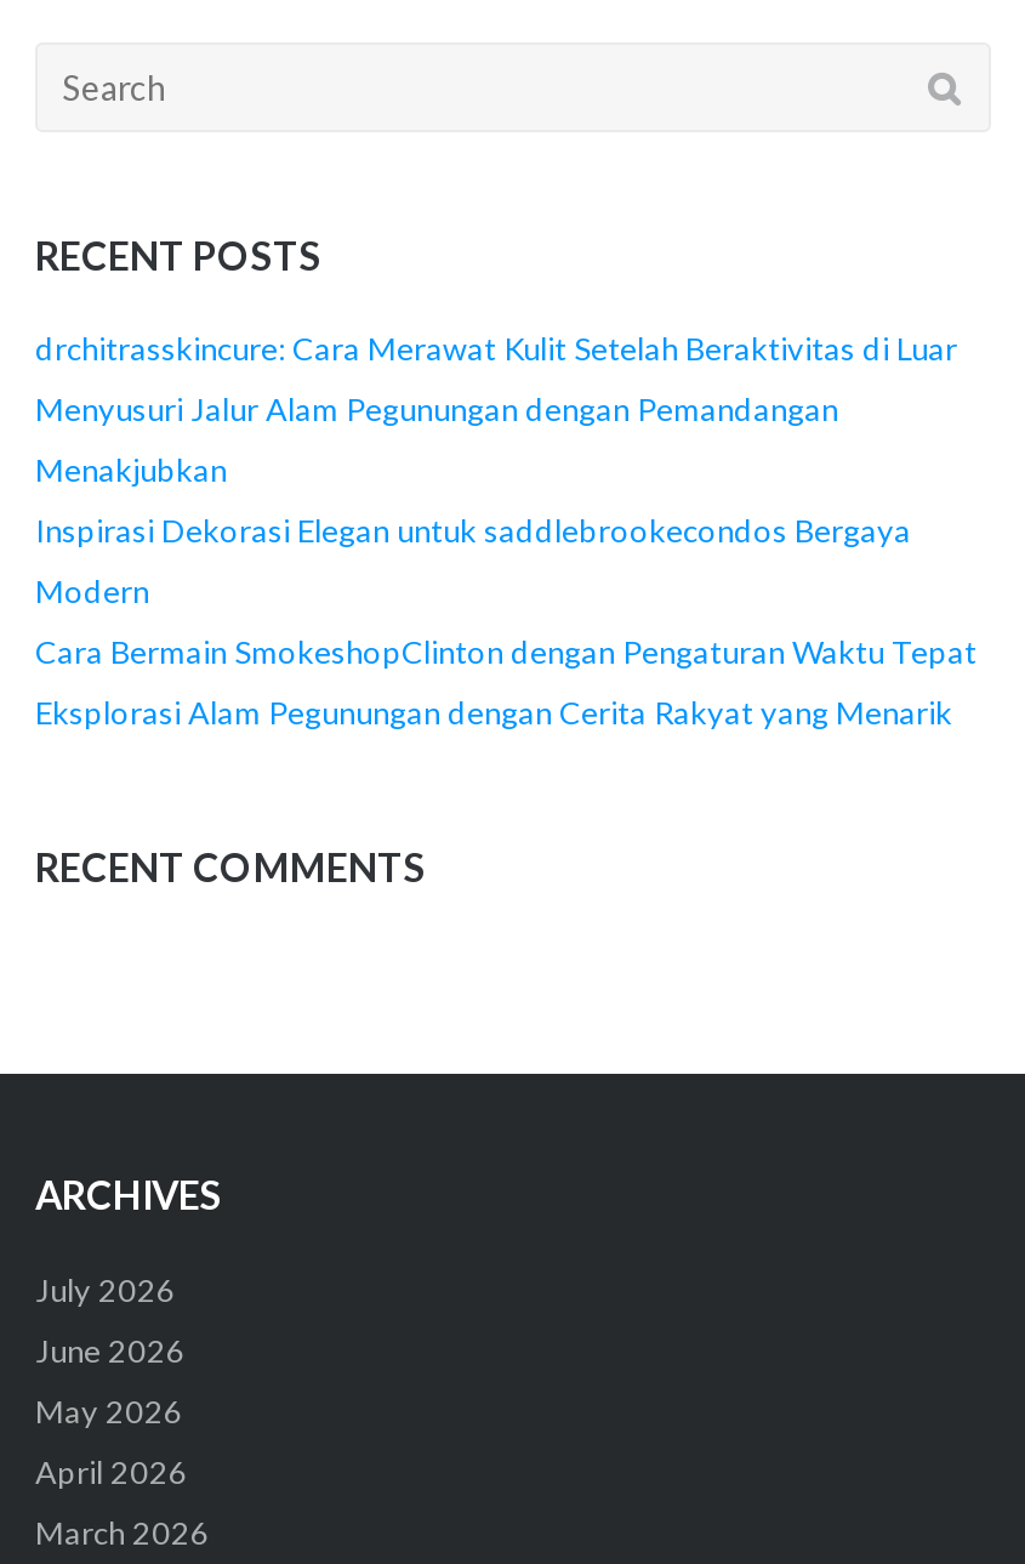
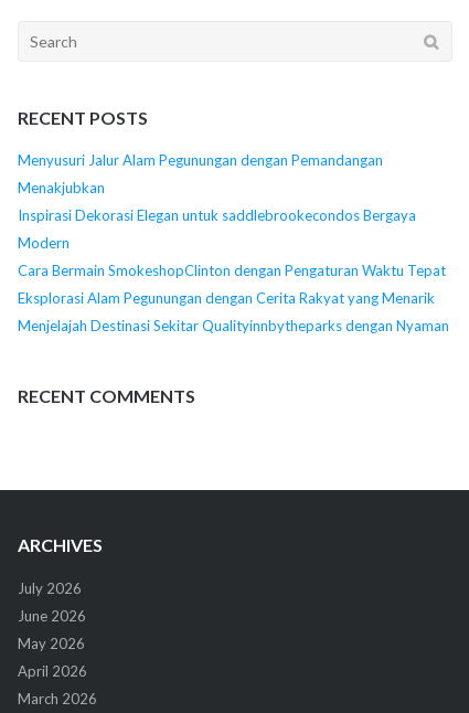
[35,329,957,368] drchitrasskincure: Cara Merawat Kulit Setelah Beraktivitas di Luar -> none
moved [35,389,976,732] -> [18,151,446,307]: Menyusuri Jalur Alam Pegunungan dengan Pemandangan | Menakjubkan | Inspirasi Dekorasi Elegan untuk saddlebrookecondos Bergaya | Modern | Cara Bermain SmokeshopClinton dengan Pengaturan Waktu Tepat | Eksplorasi Alam Pegunungan dengan Cerita Rakyat yang Menarik
none -> [18,317,449,334] Menjelajah Destinasi Sekitar Qualityinnbytheparks dengan Nyaman

